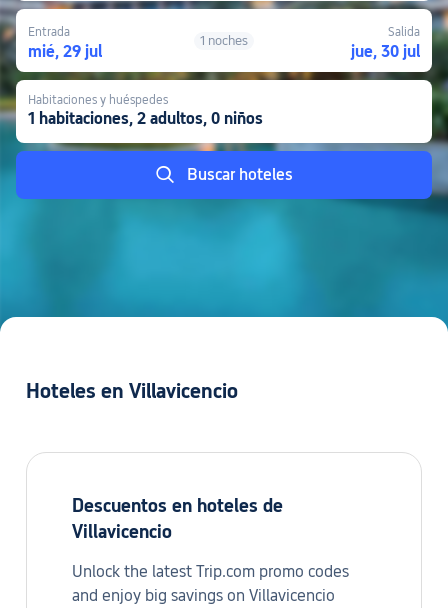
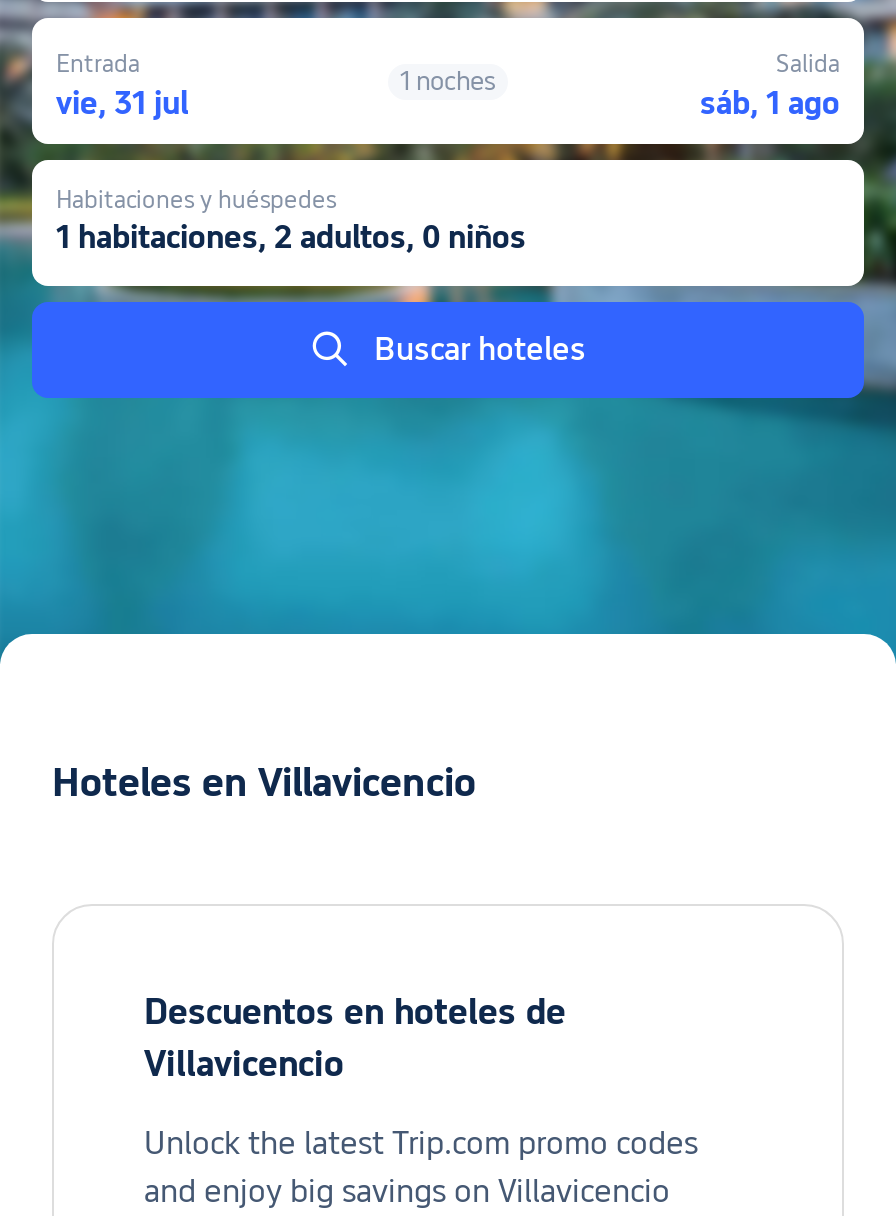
[28,41,102,60] mié, 29 jul -> [56,83,188,121] vie, 31 jul
[351,41,420,60] jue, 30 jul -> [700,83,840,121] sáb, 1 ago

